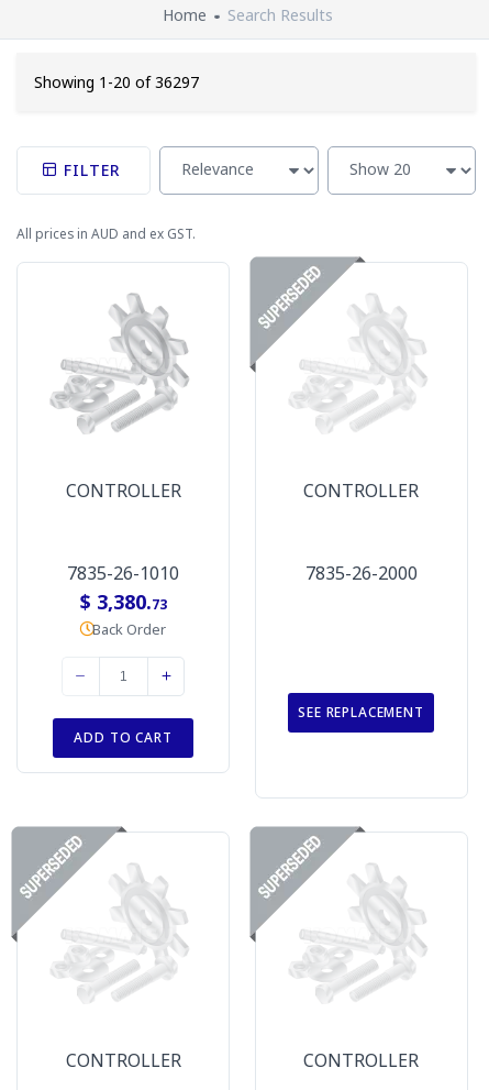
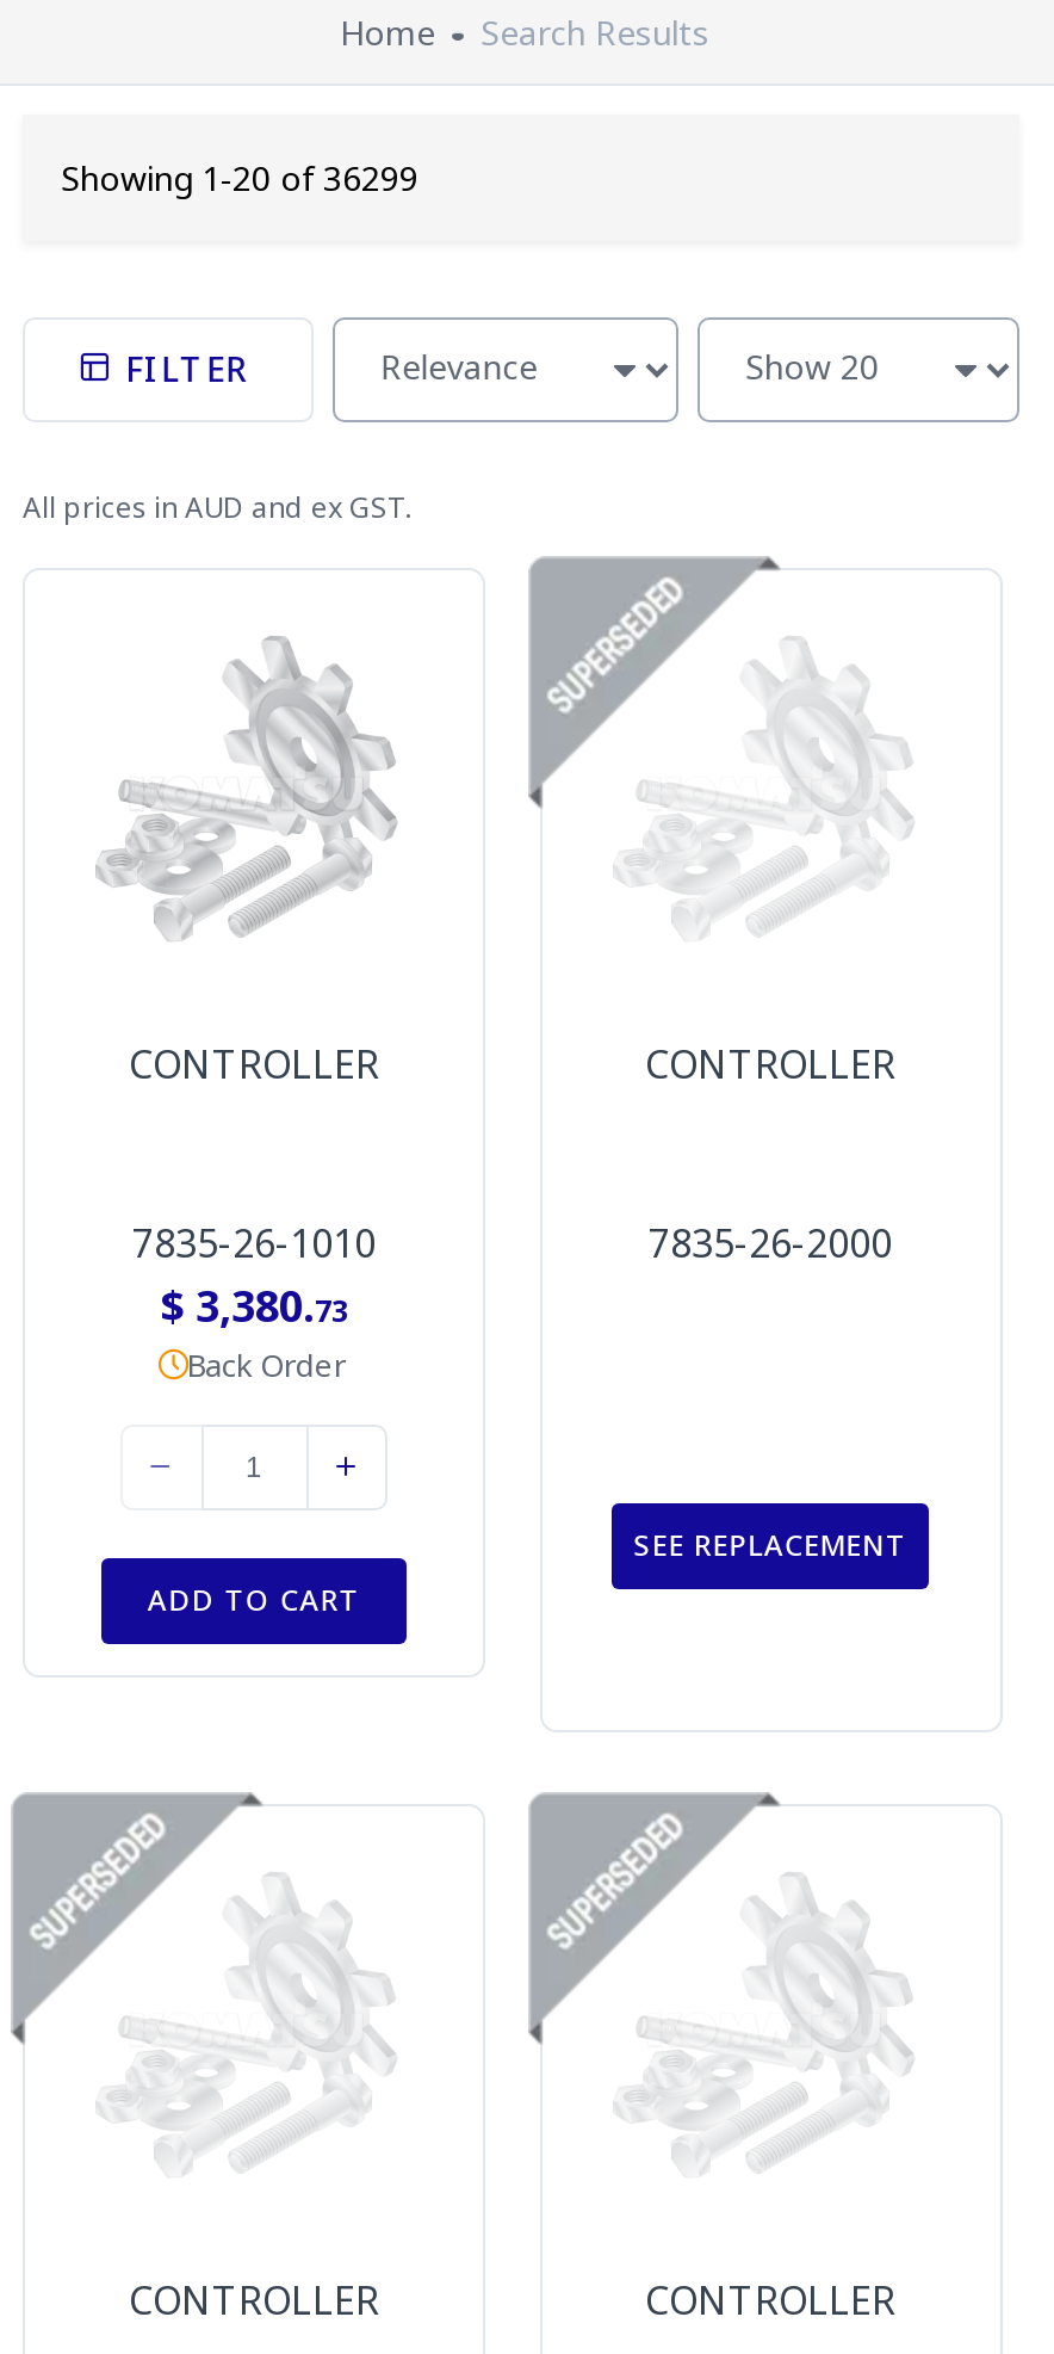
[34,72,199,93] Showing 1-20 of 36297 -> [61,156,418,201] Showing 1-20 of 36299

